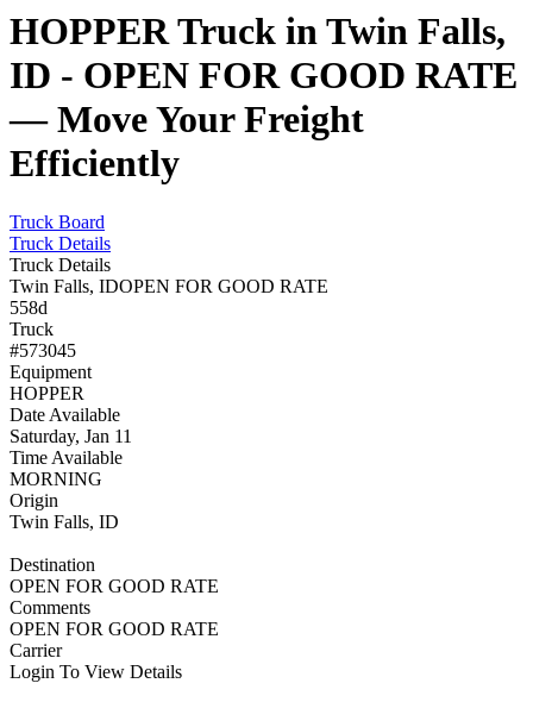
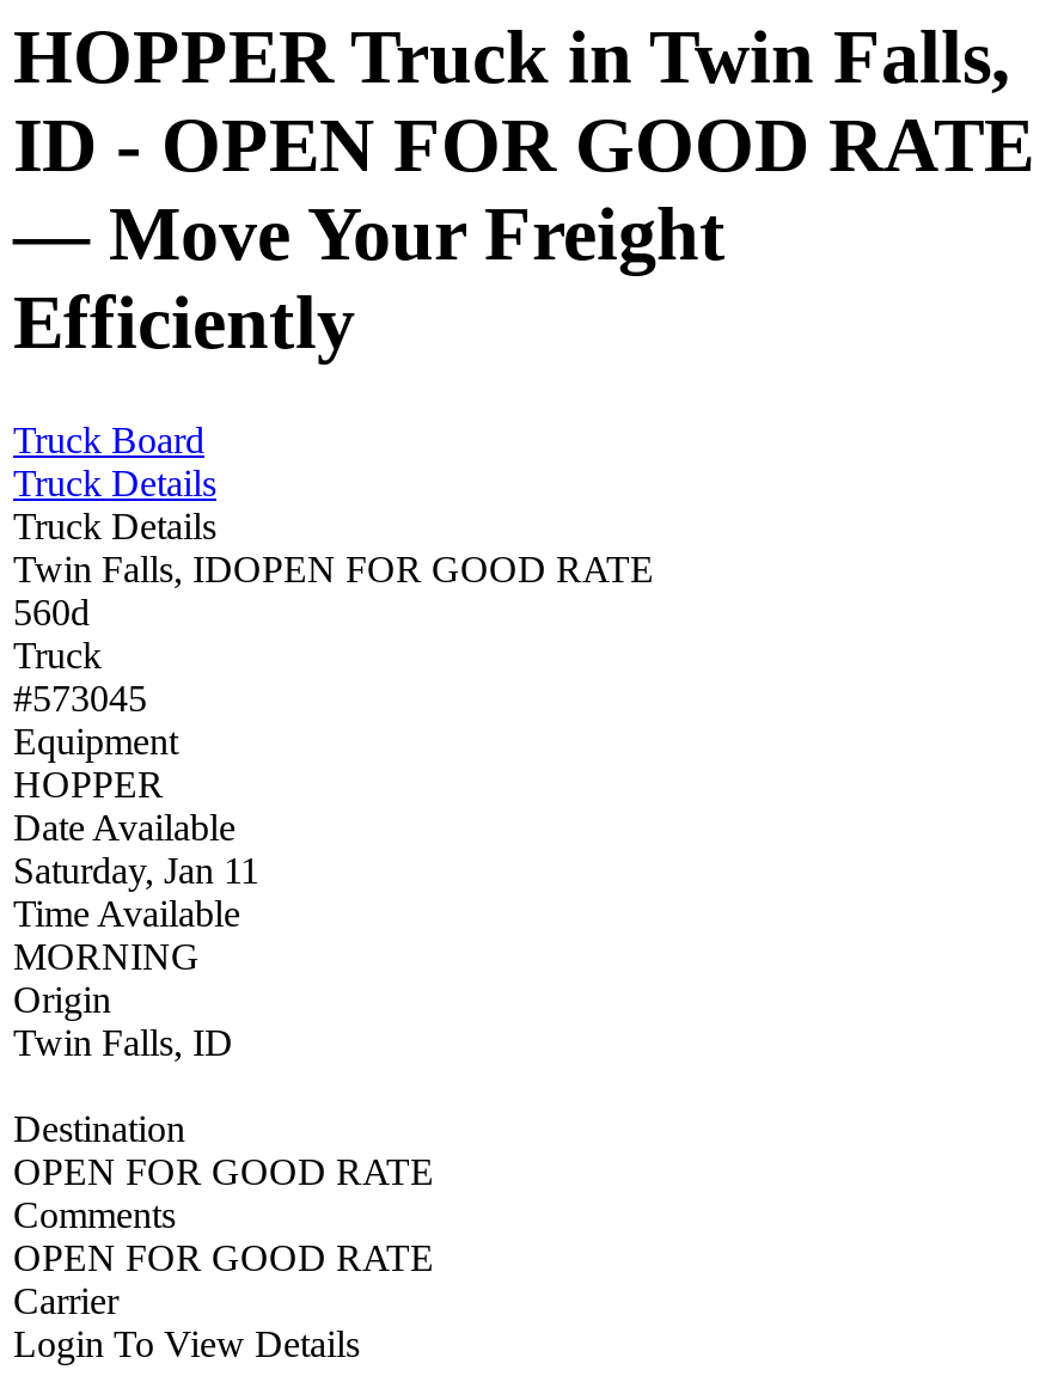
[10,297,48,318] 558d -> [13,592,90,632] 560d

